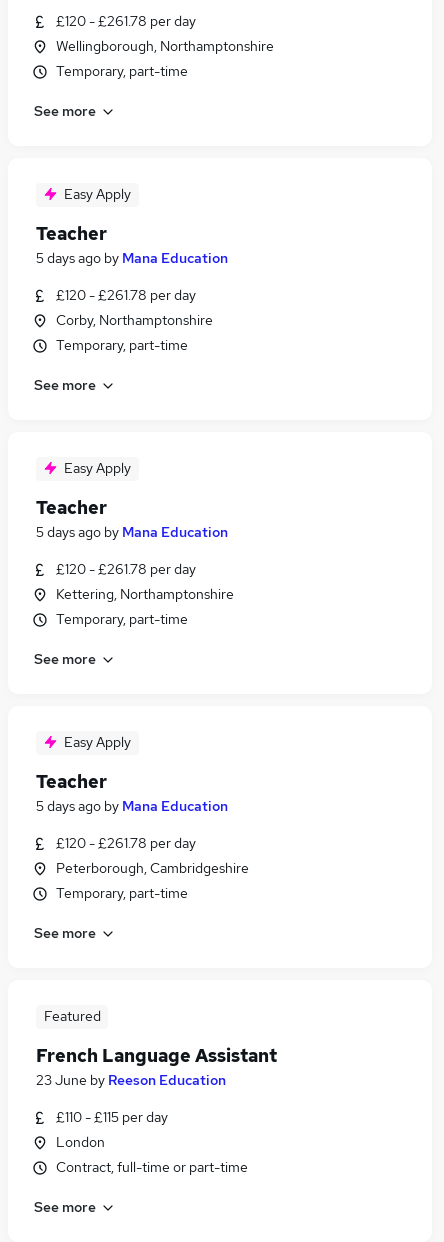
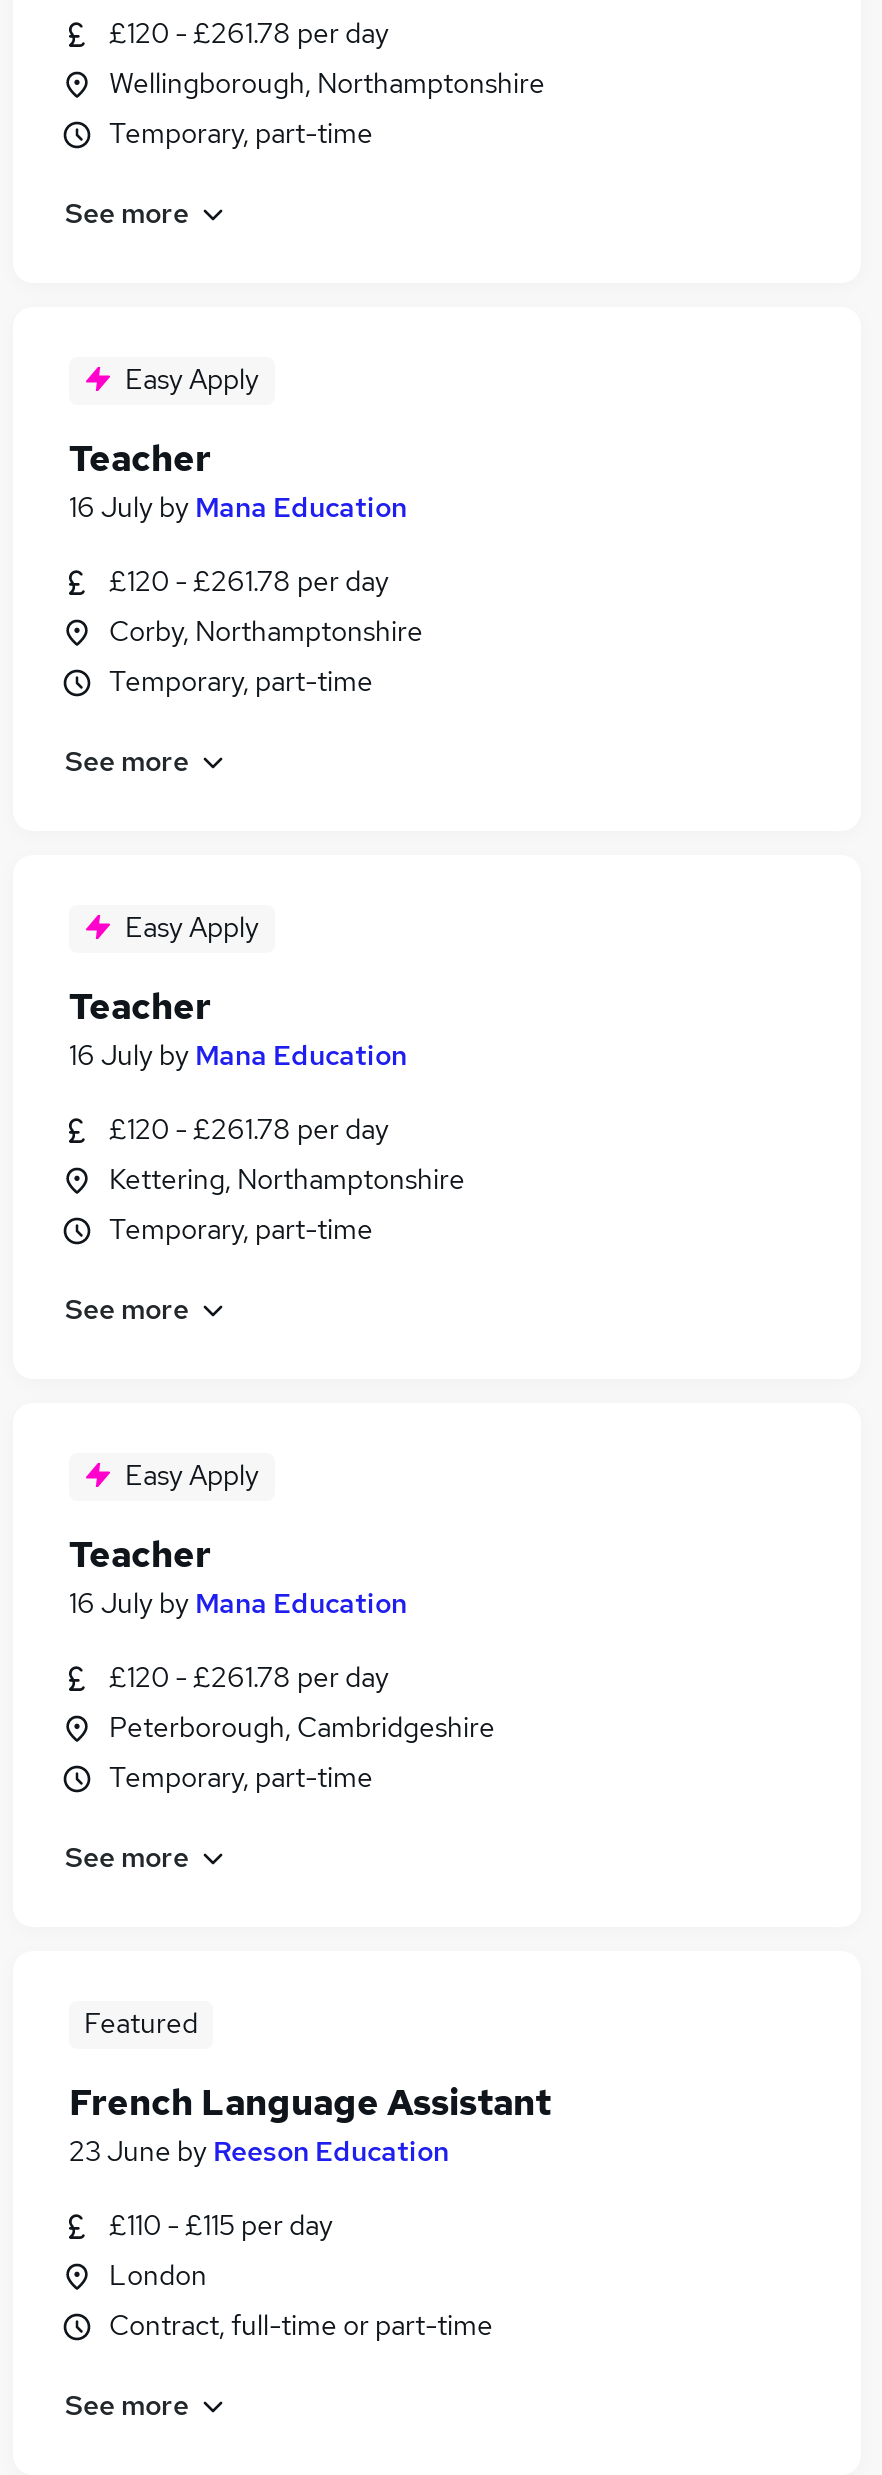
[36,249,228,267] 5 days ago by Mana Education -> [69,489,407,525] 16 July by Mana Education
[36,523,228,541] 5 days ago by Mana Education -> [69,1037,407,1073] 16 July by Mana Education
[36,797,228,815] 5 days ago by Mana Education -> [69,1585,407,1621] 16 July by Mana Education

